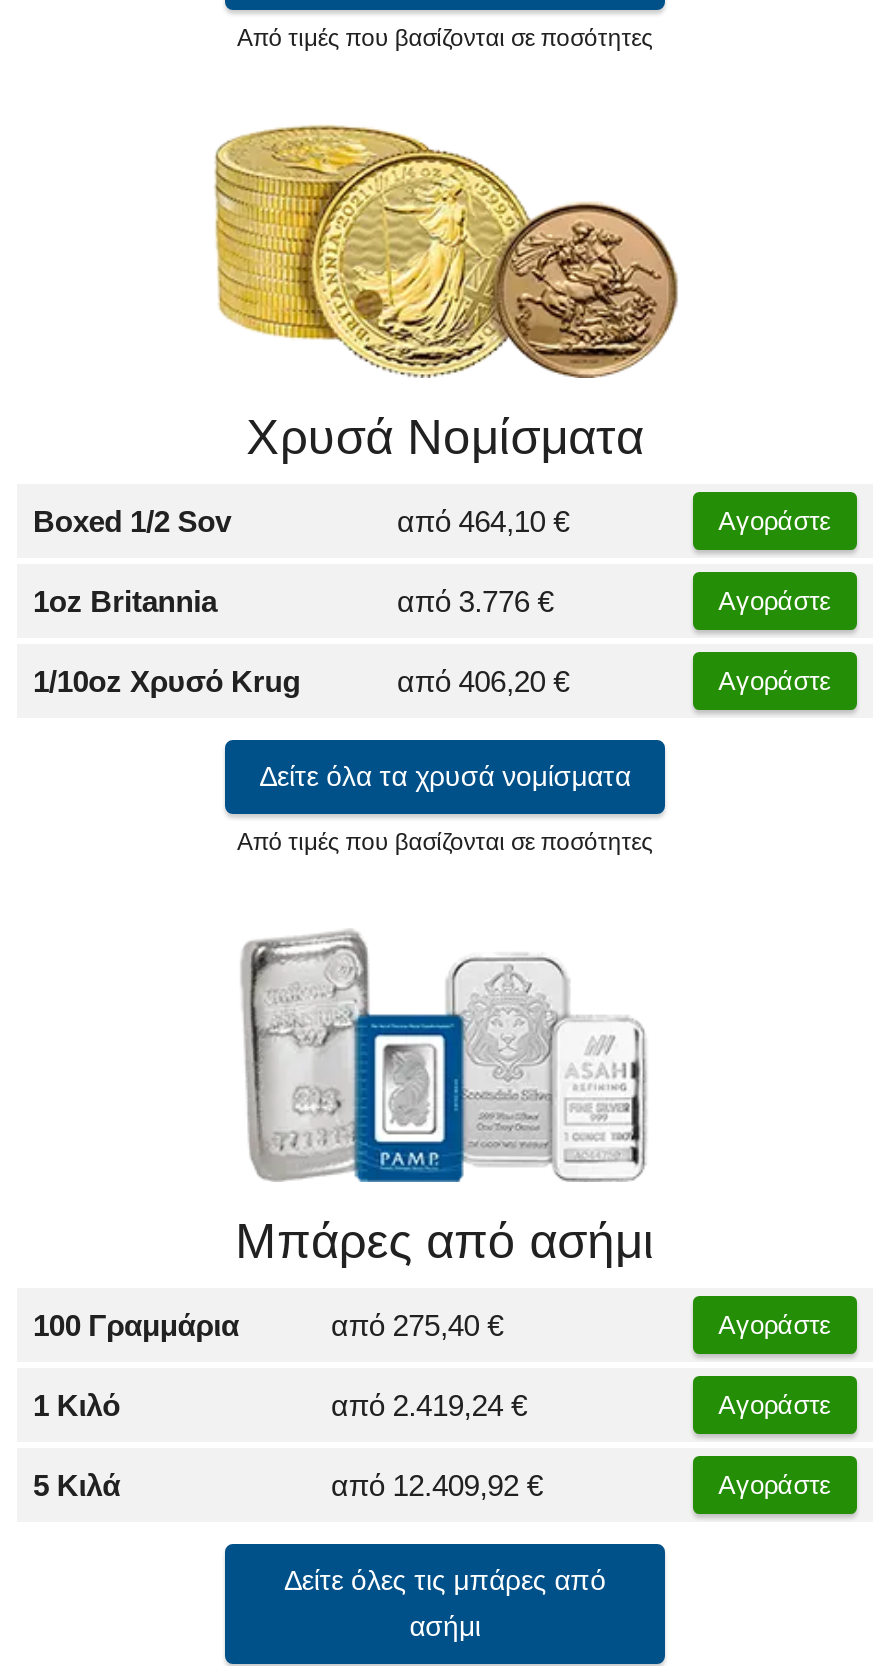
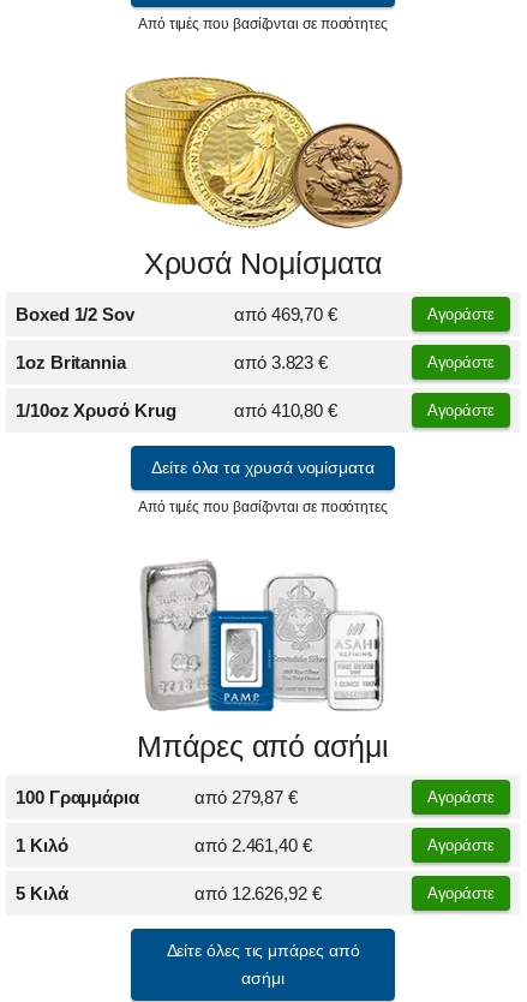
[397,504,569,538] από 464,10 € -> [234,304,337,325] από 469,70 €
[397,584,553,618] από 3.776 € -> [234,352,328,373] από 3.823 €
[397,664,569,698] από 406,20 € -> [234,400,337,421] από 410,80 €
[331,1309,503,1343] από 275,40 € -> [194,788,298,808] από 279,87 €
[331,1389,527,1423] από 2.419,24 € -> [194,836,312,856] από 2.461,40 €
[331,1469,543,1503] από 12.409,92 € -> [194,884,321,904] από 12.626,92 €

